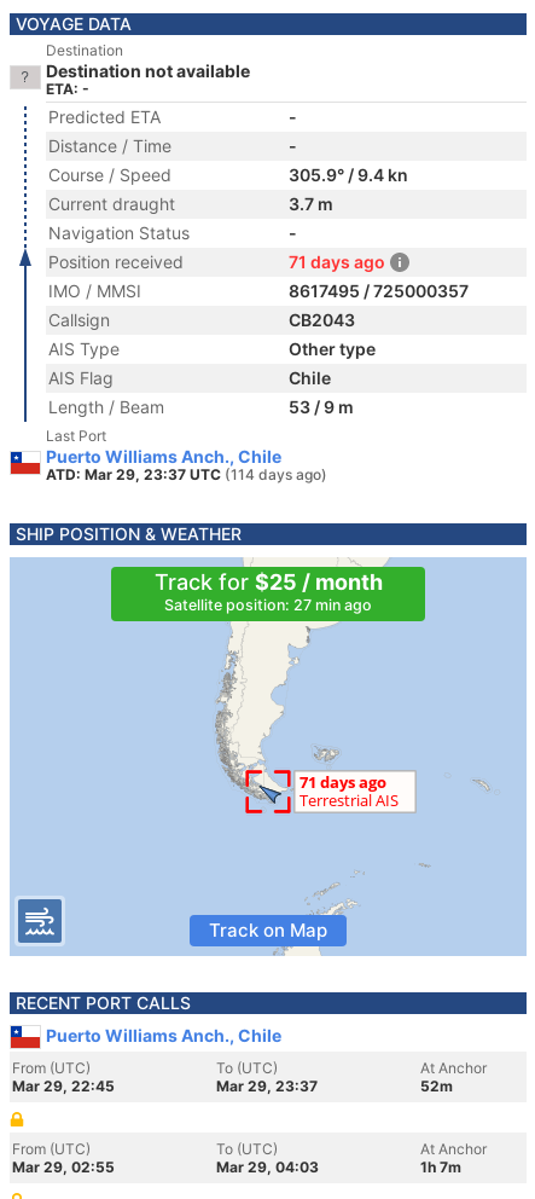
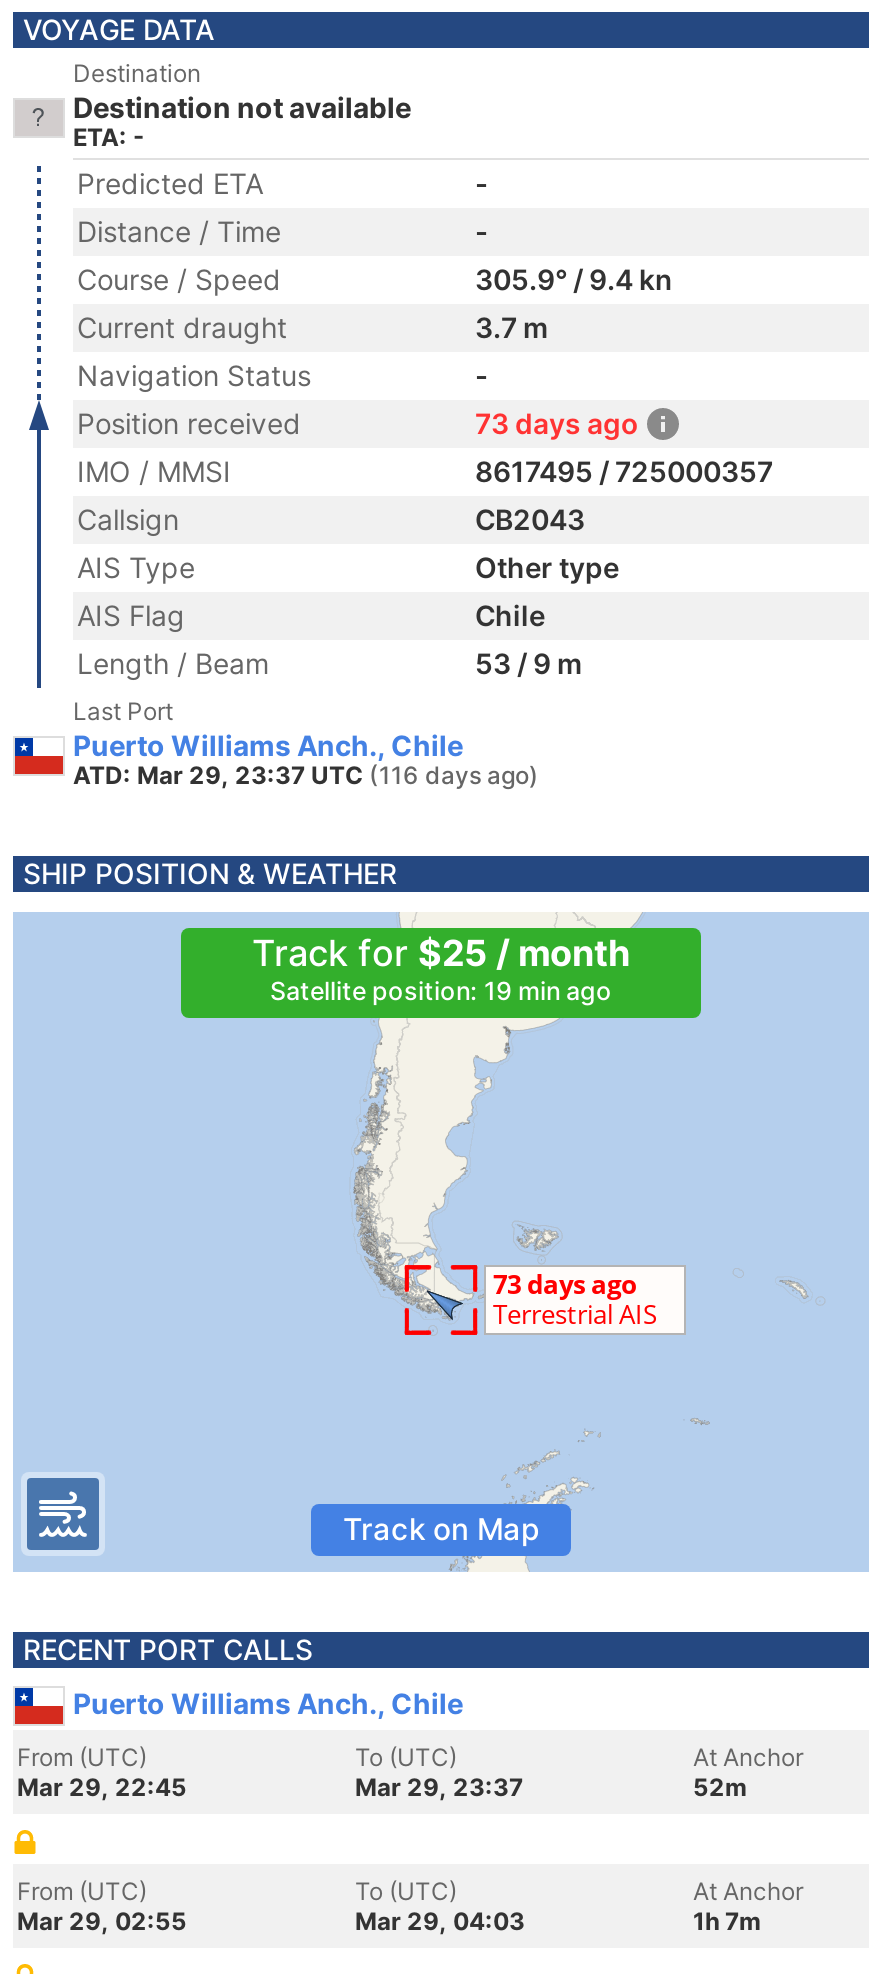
[289,251,385,272] 71 days ago -> [475,406,639,440] 73 days ago
[46,465,327,483] ATD: Mar 29, 23:37 UTC (114 days ago) -> [73,760,539,790] ATD: Mar 29, 23:37 UTC (116 days ago)
[164,596,372,614] Satellite position: 27 min ago -> [270,976,612,1006] Satellite position: 19 min ago

